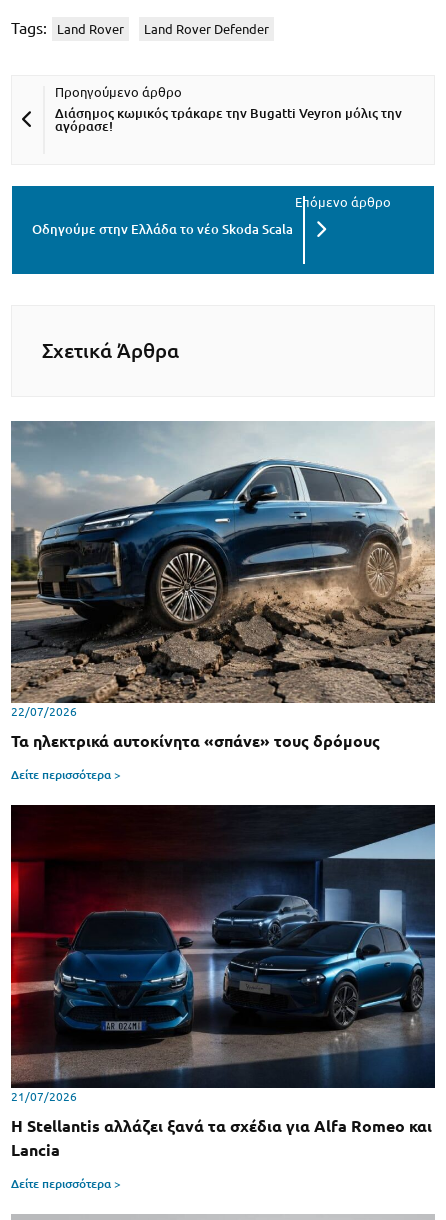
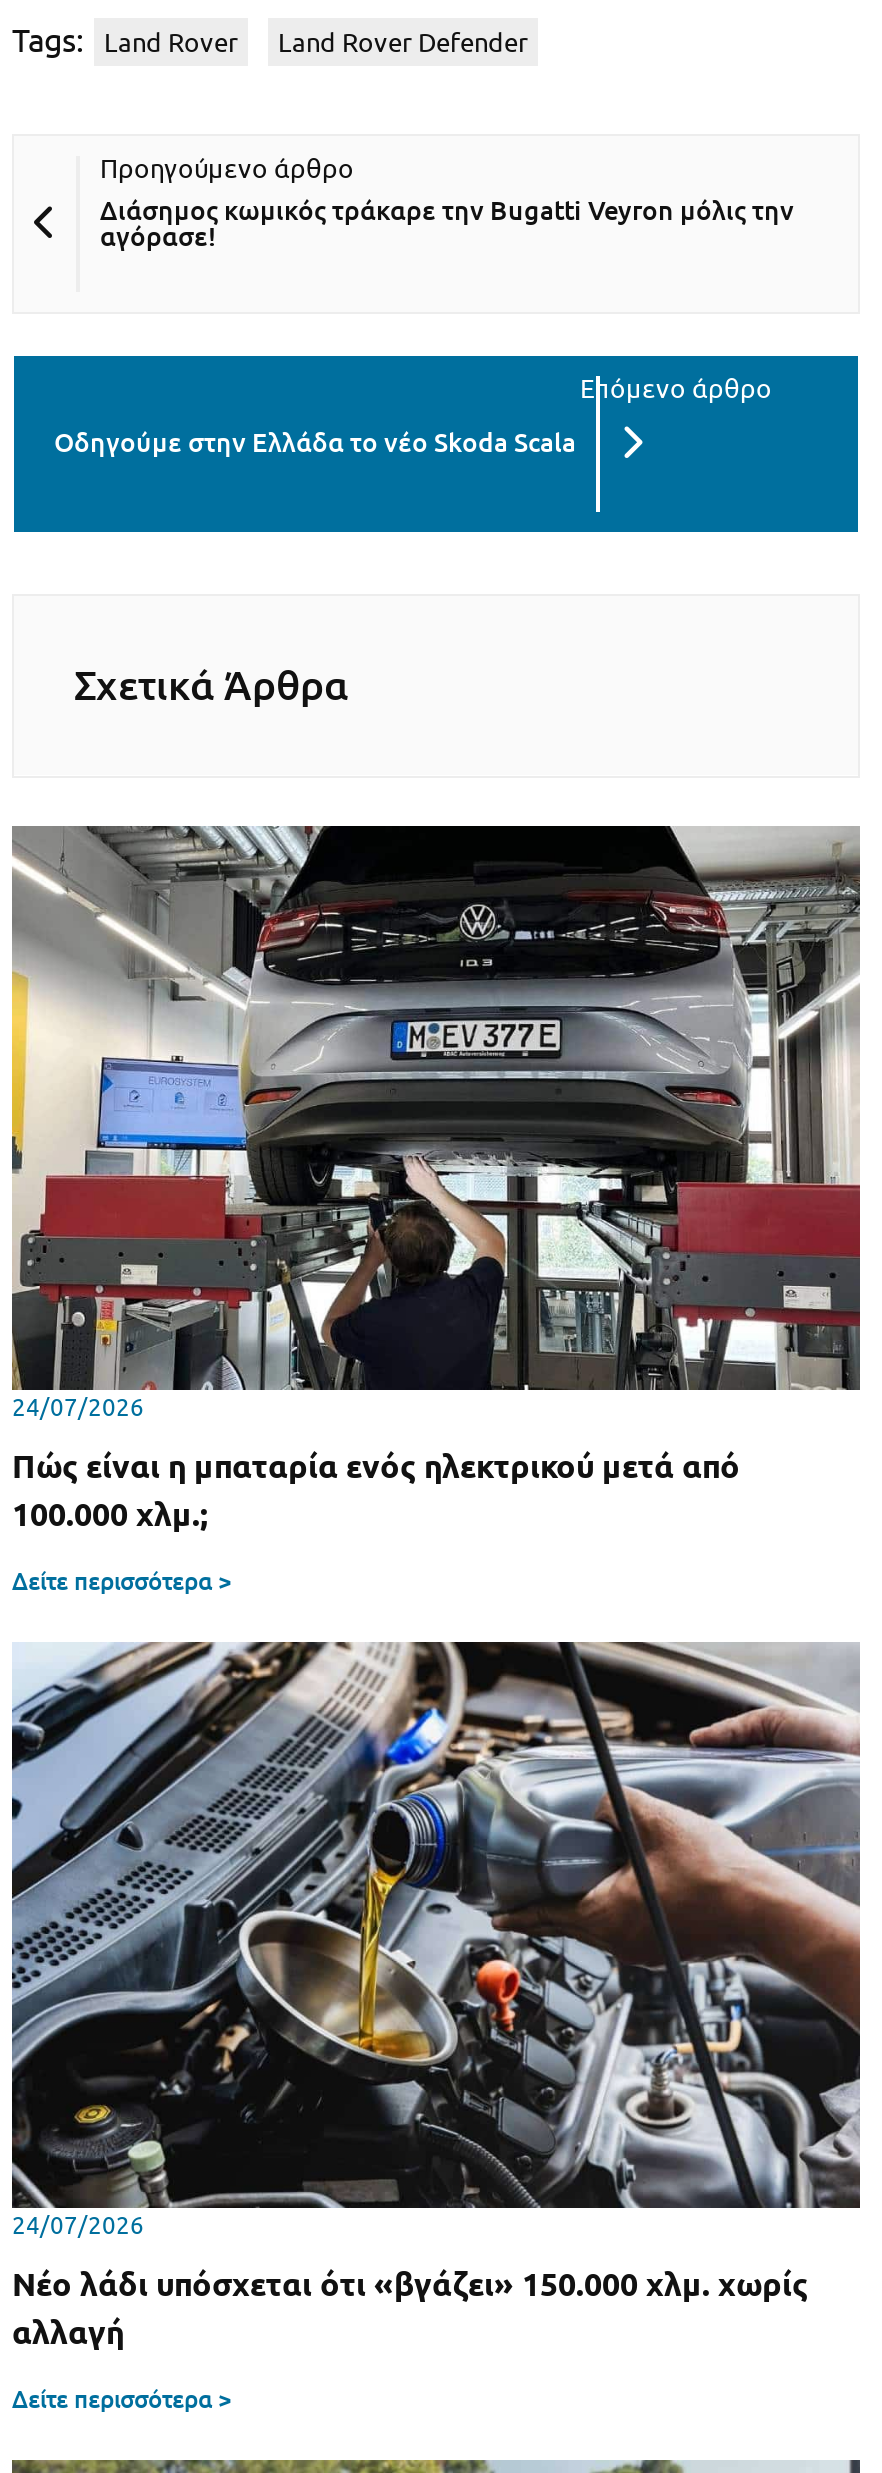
[10,421,435,718] [image] | 22/07/2026 -> [10,824,862,1421] [image] | 24/07/2026
[11,732,380,750] Τα ηλεκτρικά αυτοκίνητα «σπάνε» τους δρόμους -> [12,1449,740,1533] Πώς είναι η μπαταρία ενός ηλεκτρικού μετά από | 100.000 χλμ.;
[10,804,436,1103] [image] | 21/07/2026 -> [10,1640,862,2239] [image] | 24/07/2026
[11,1117,432,1159] Η Stellantis αλλάζει ξανά τα σχέδια για Alfa Romeo και | Lancia -> [12,2267,808,2351] Νέο λάδι υπόσχεται ότι «βγάζει» 150.000 χλμ. χωρίς | αλλαγή

